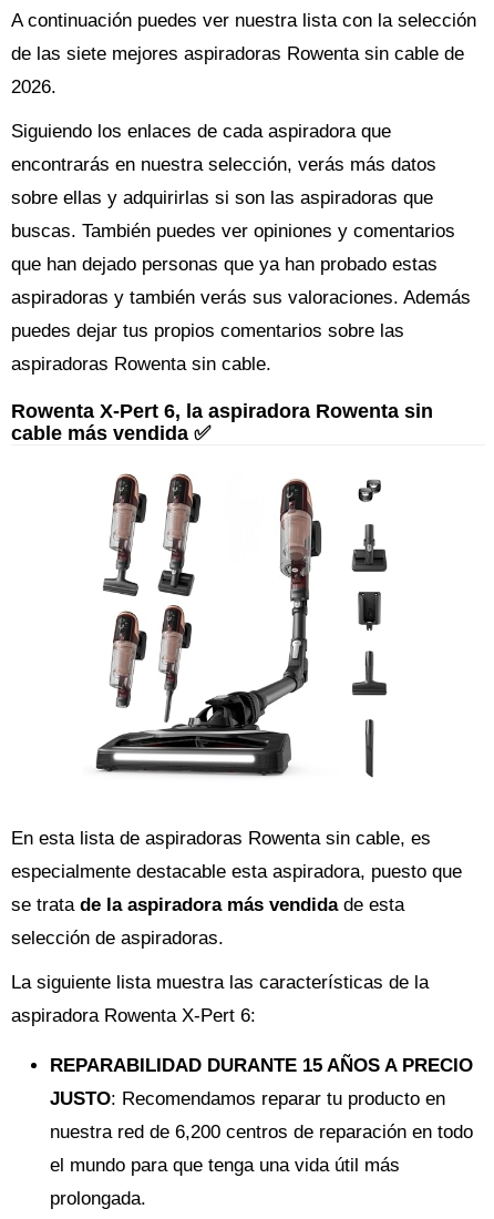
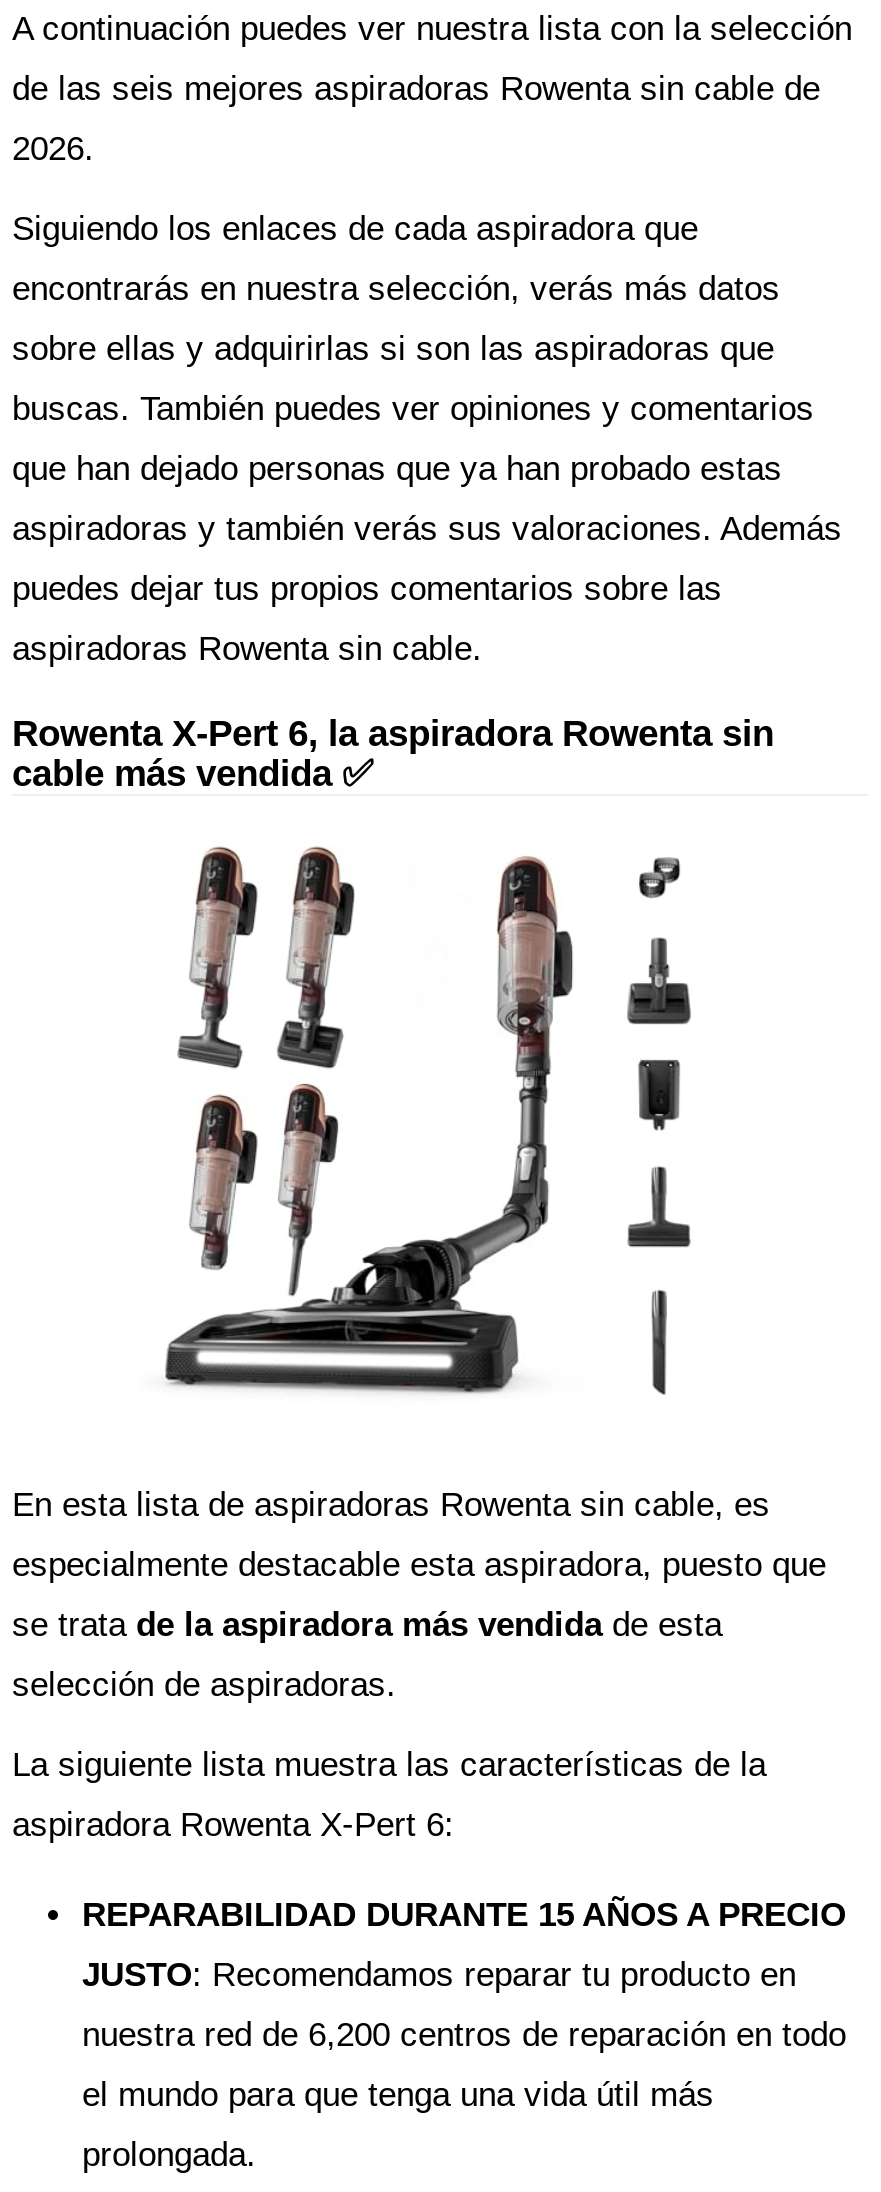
[11,43,464,64] de las siete mejores aspiradoras Rowenta sin cable de -> [12,70,820,108] de las seis mejores aspiradoras Rowenta sin cable de

